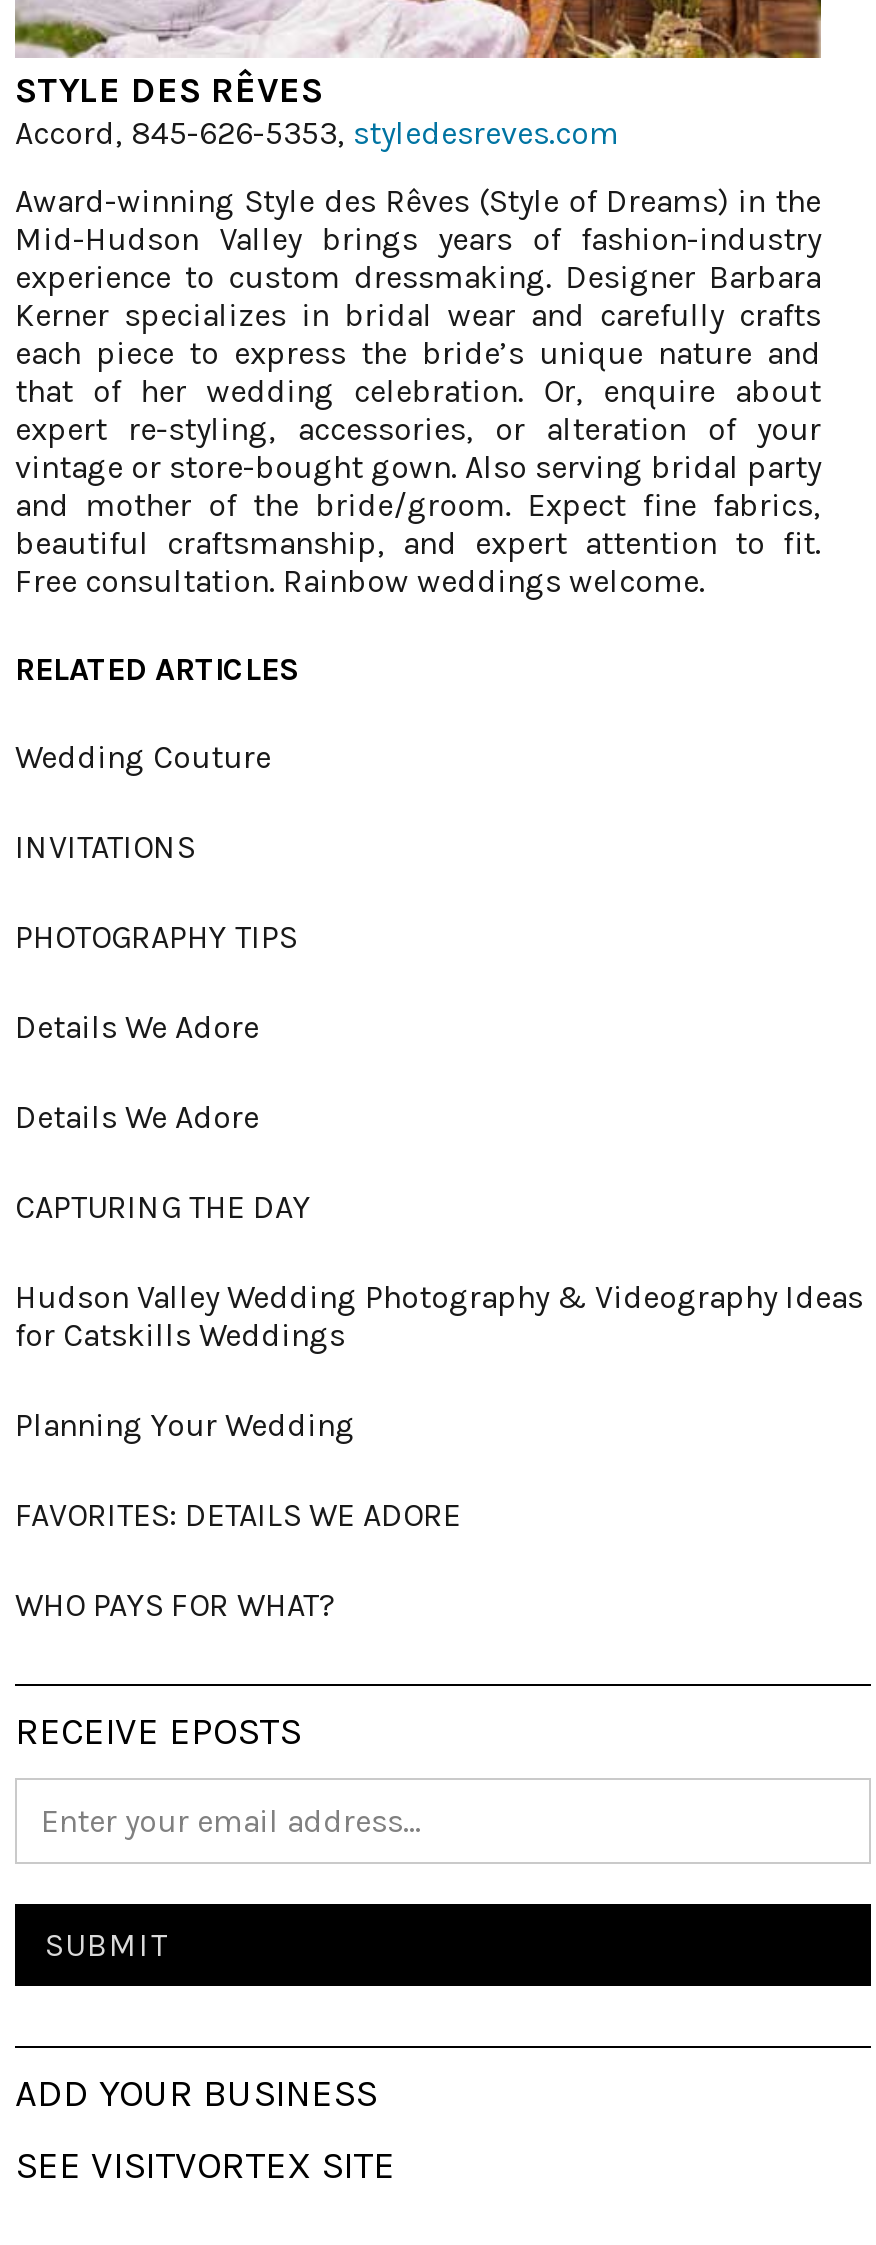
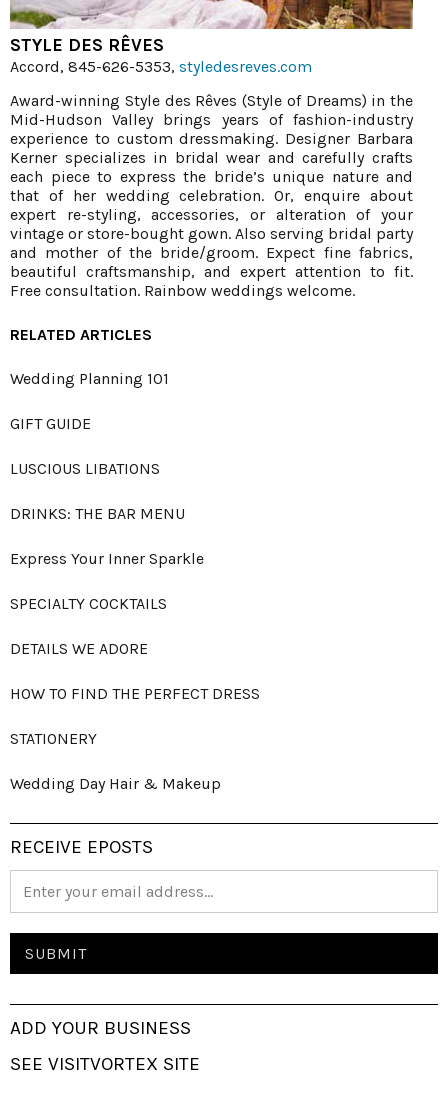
[15,739,271,777] Wedding Couture -> [10,369,169,388] Wedding Planning 101
[15,829,195,867] INVITATIONS -> [10,414,91,433] GIFT GUIDE
[15,919,297,957] PHOTOGRAPHY TIPS -> [10,459,160,478] LUSCIOUS LIBATIONS
[15,1009,259,1047] Details We Adore -> [10,504,185,523] DRINKS: THE BAR MENU
[15,1099,259,1137] Details We Adore -> [10,549,204,568] Express Your Inner Sparkle
[15,1189,311,1227] CAPTURING THE DAY -> [10,594,167,613] SPECIALTY COCKTAILS
[15,1279,863,1355] Hudson Valley Wedding Photography & Videography Ideas | for Catskills Weddings -> [10,639,148,658] DETAILS WE ADORE
[15,1407,355,1445] Planning Your Wedding -> [10,684,260,703] HOW TO FIND THE PERFECT DRESS
[15,1497,461,1535] FAVORITES: DETAILS WE ADORE -> [10,729,97,748] STATIONERY
[15,1587,337,1625] WHO PAYS FOR WHAT? -> [10,774,221,793] Wedding Day Hair & Makeup

